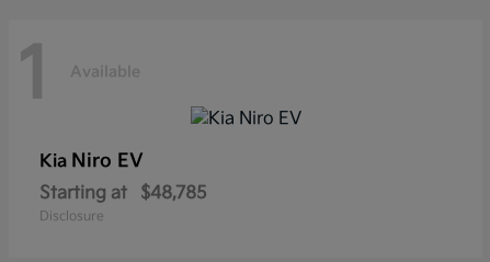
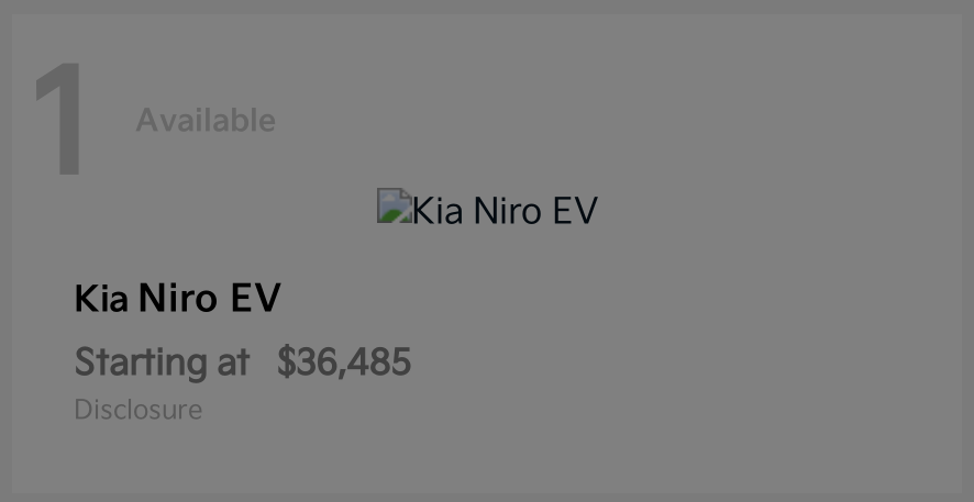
[39,183,207,204] Starting at $48,785 -> [74,343,412,385] Starting at $36,485

